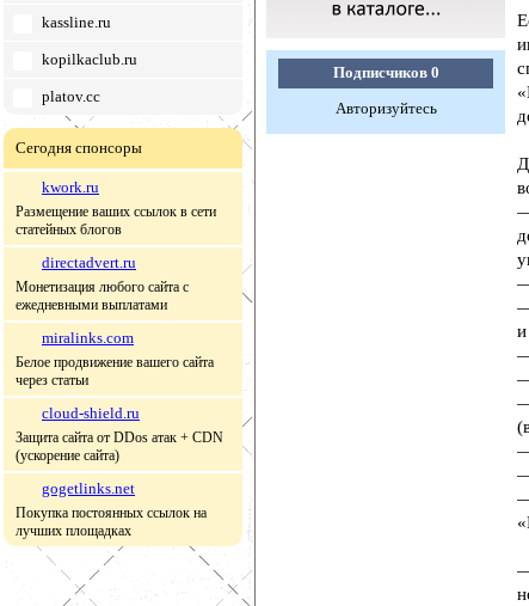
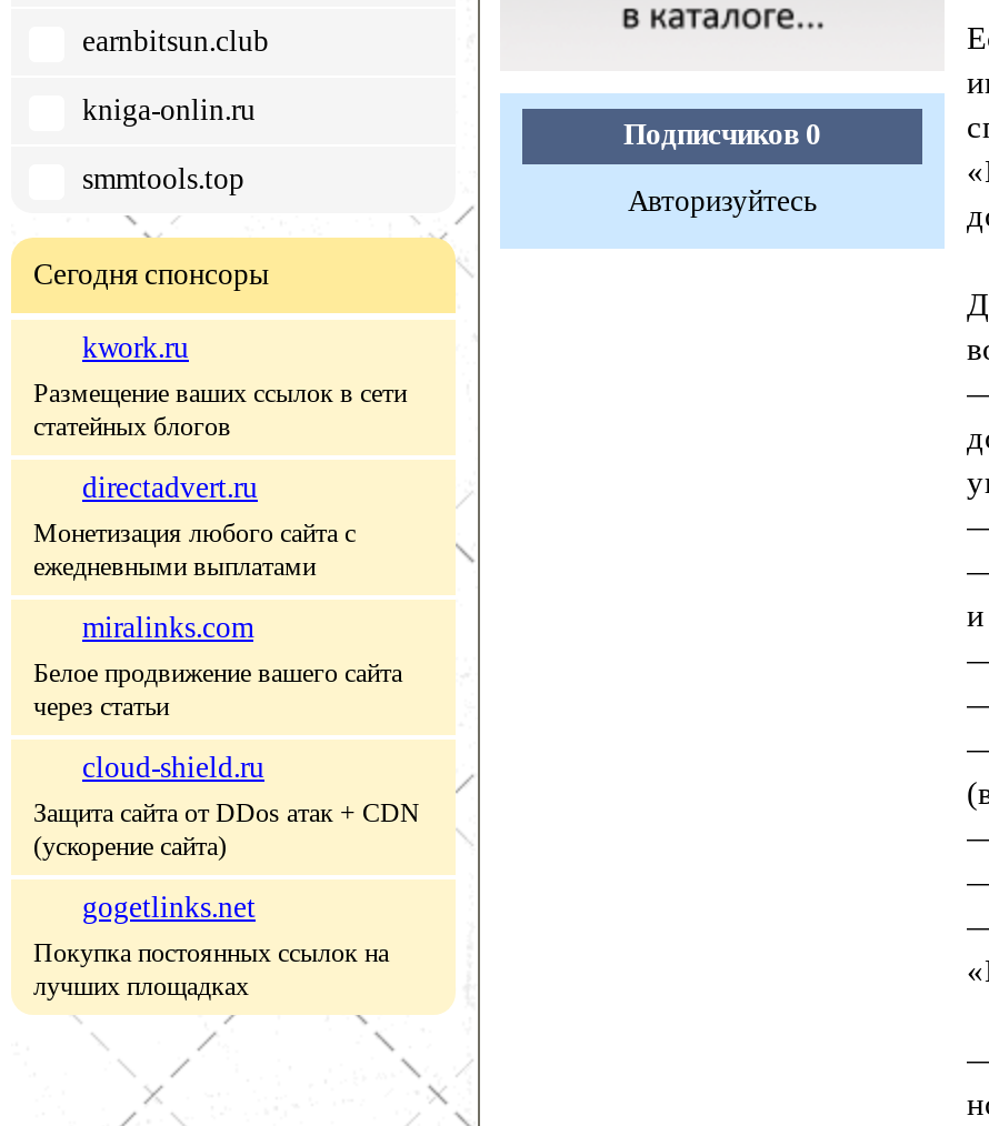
[42,13,111,31] kassline.ru -> [82,24,269,58] earnbitsun.club
[42,50,137,68] kopilkaclub.ru -> [82,93,256,127] kniga-onlin.ru
[42,87,100,105] platov.cc -> [82,162,244,195] smmtools.top

